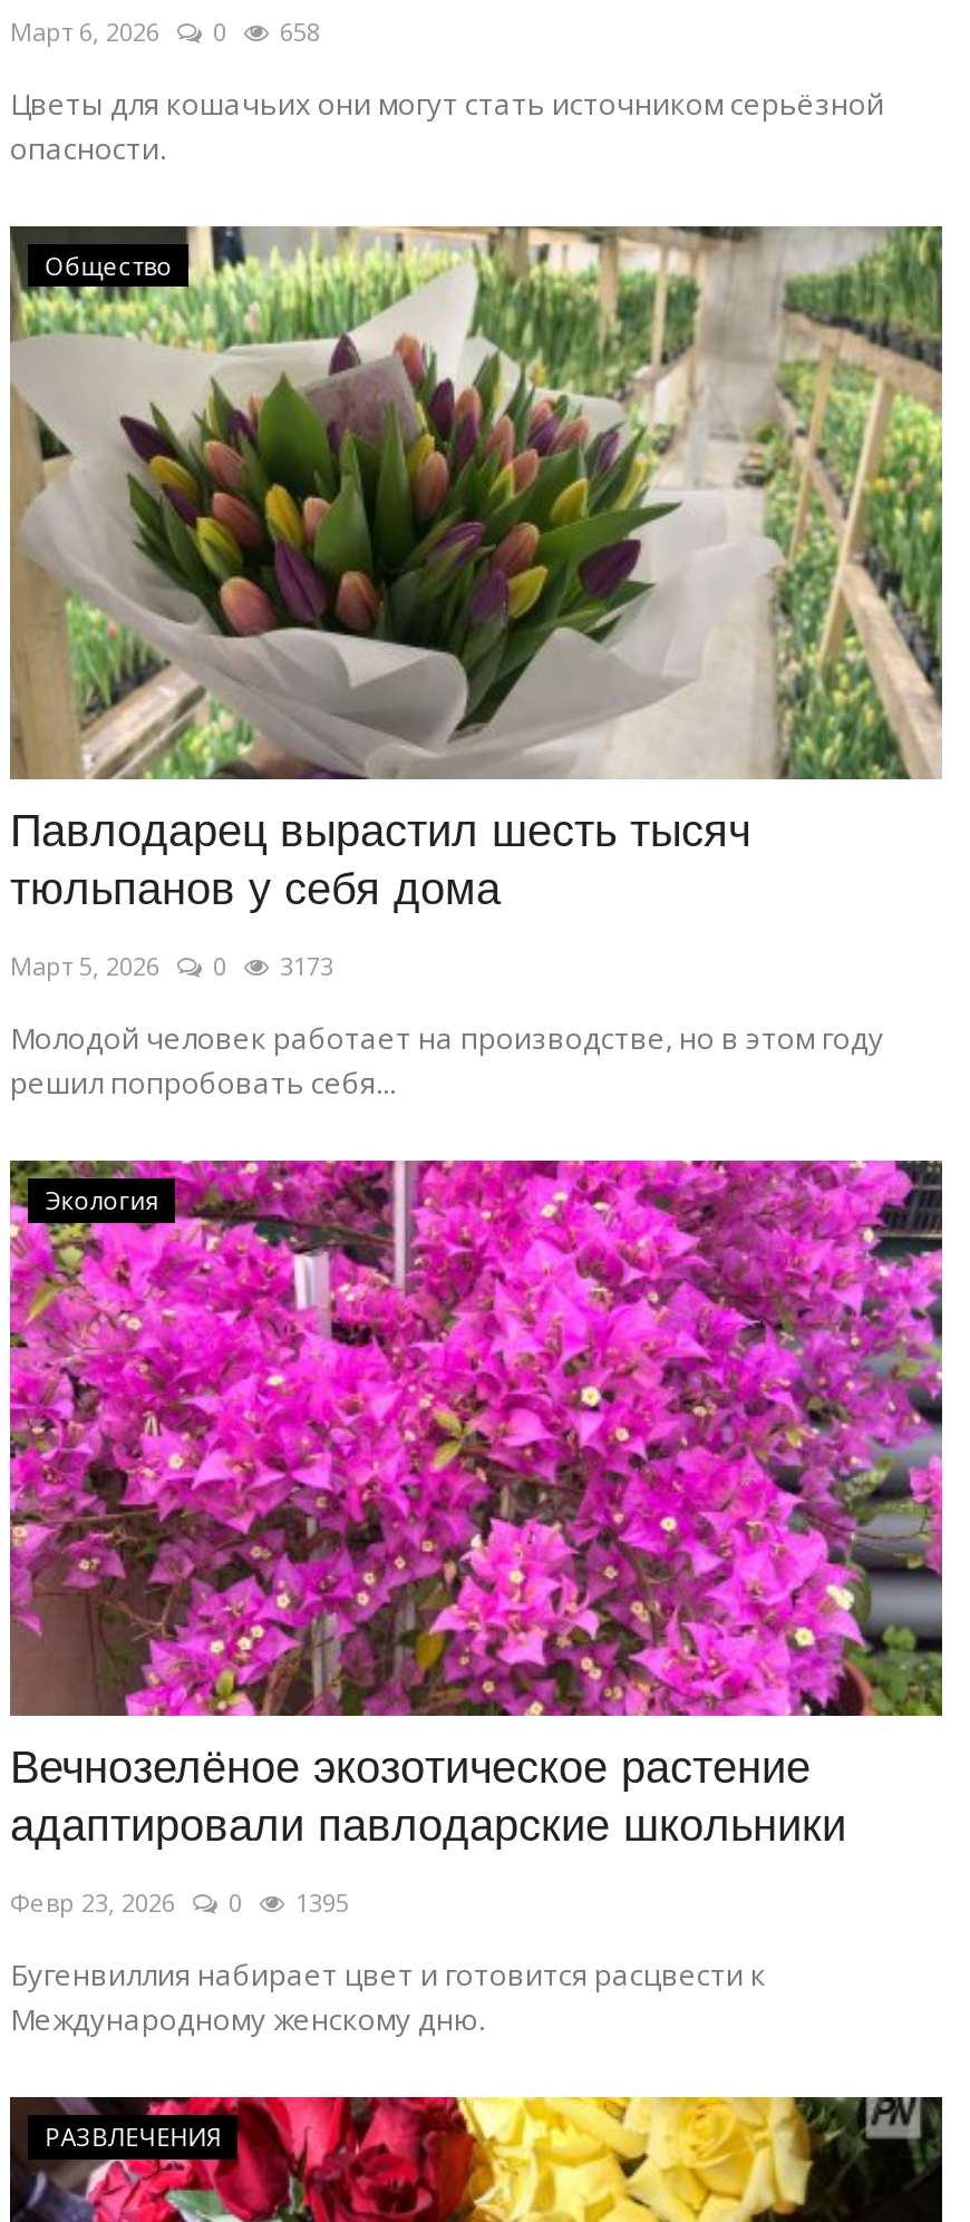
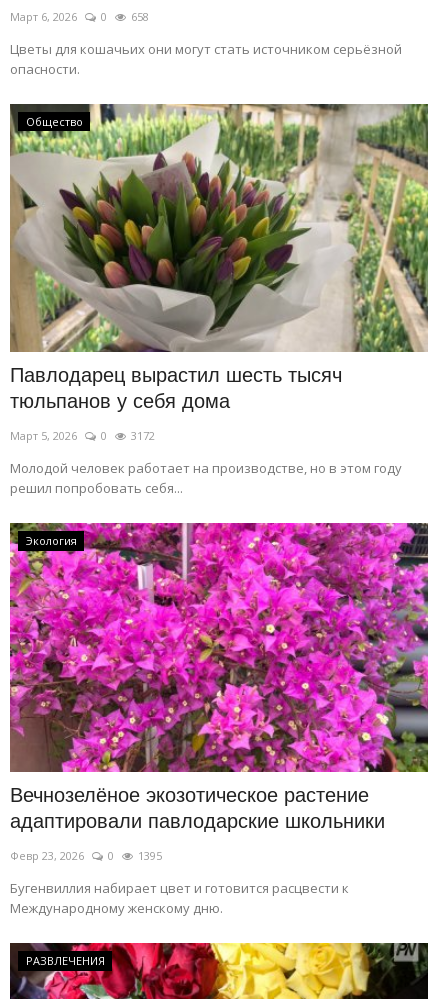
[10,949,333,983] Март 5, 2026 0 3173 -> [10,428,155,443] Март 5, 2026 0 3172

